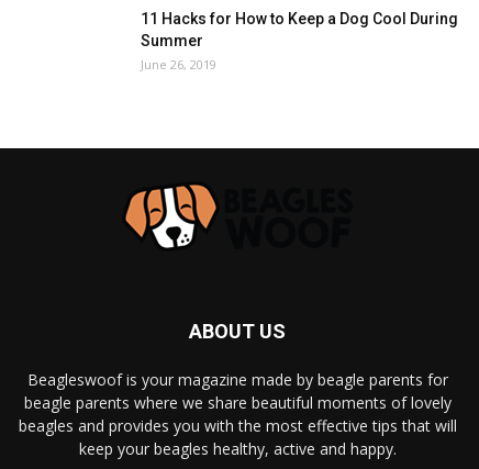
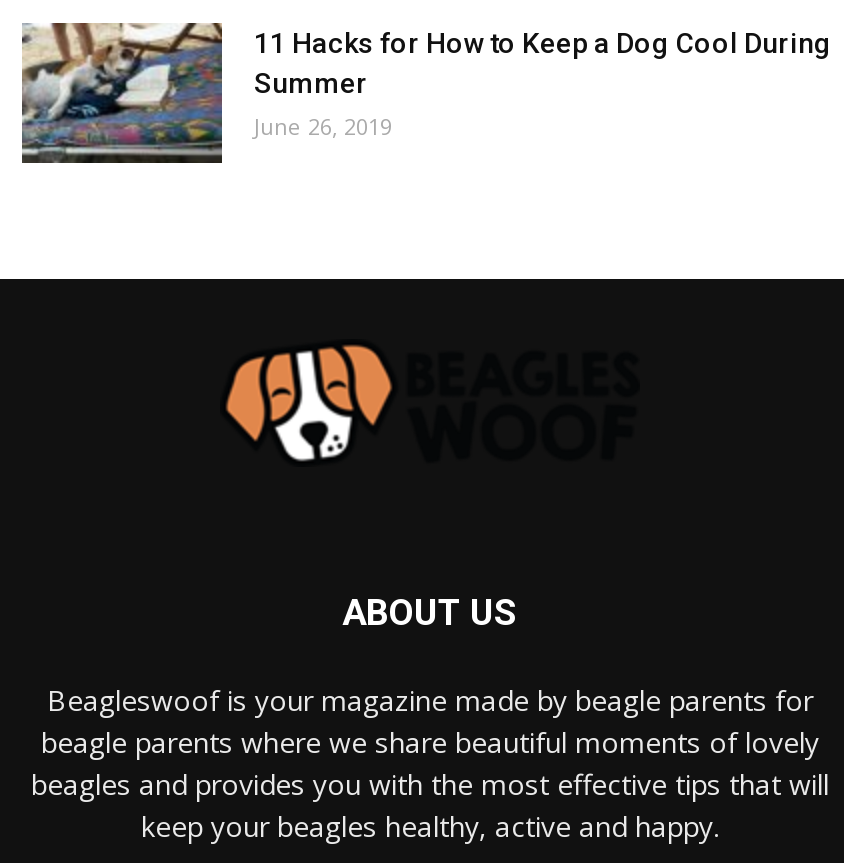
none -> [20,21,224,165] [image]

